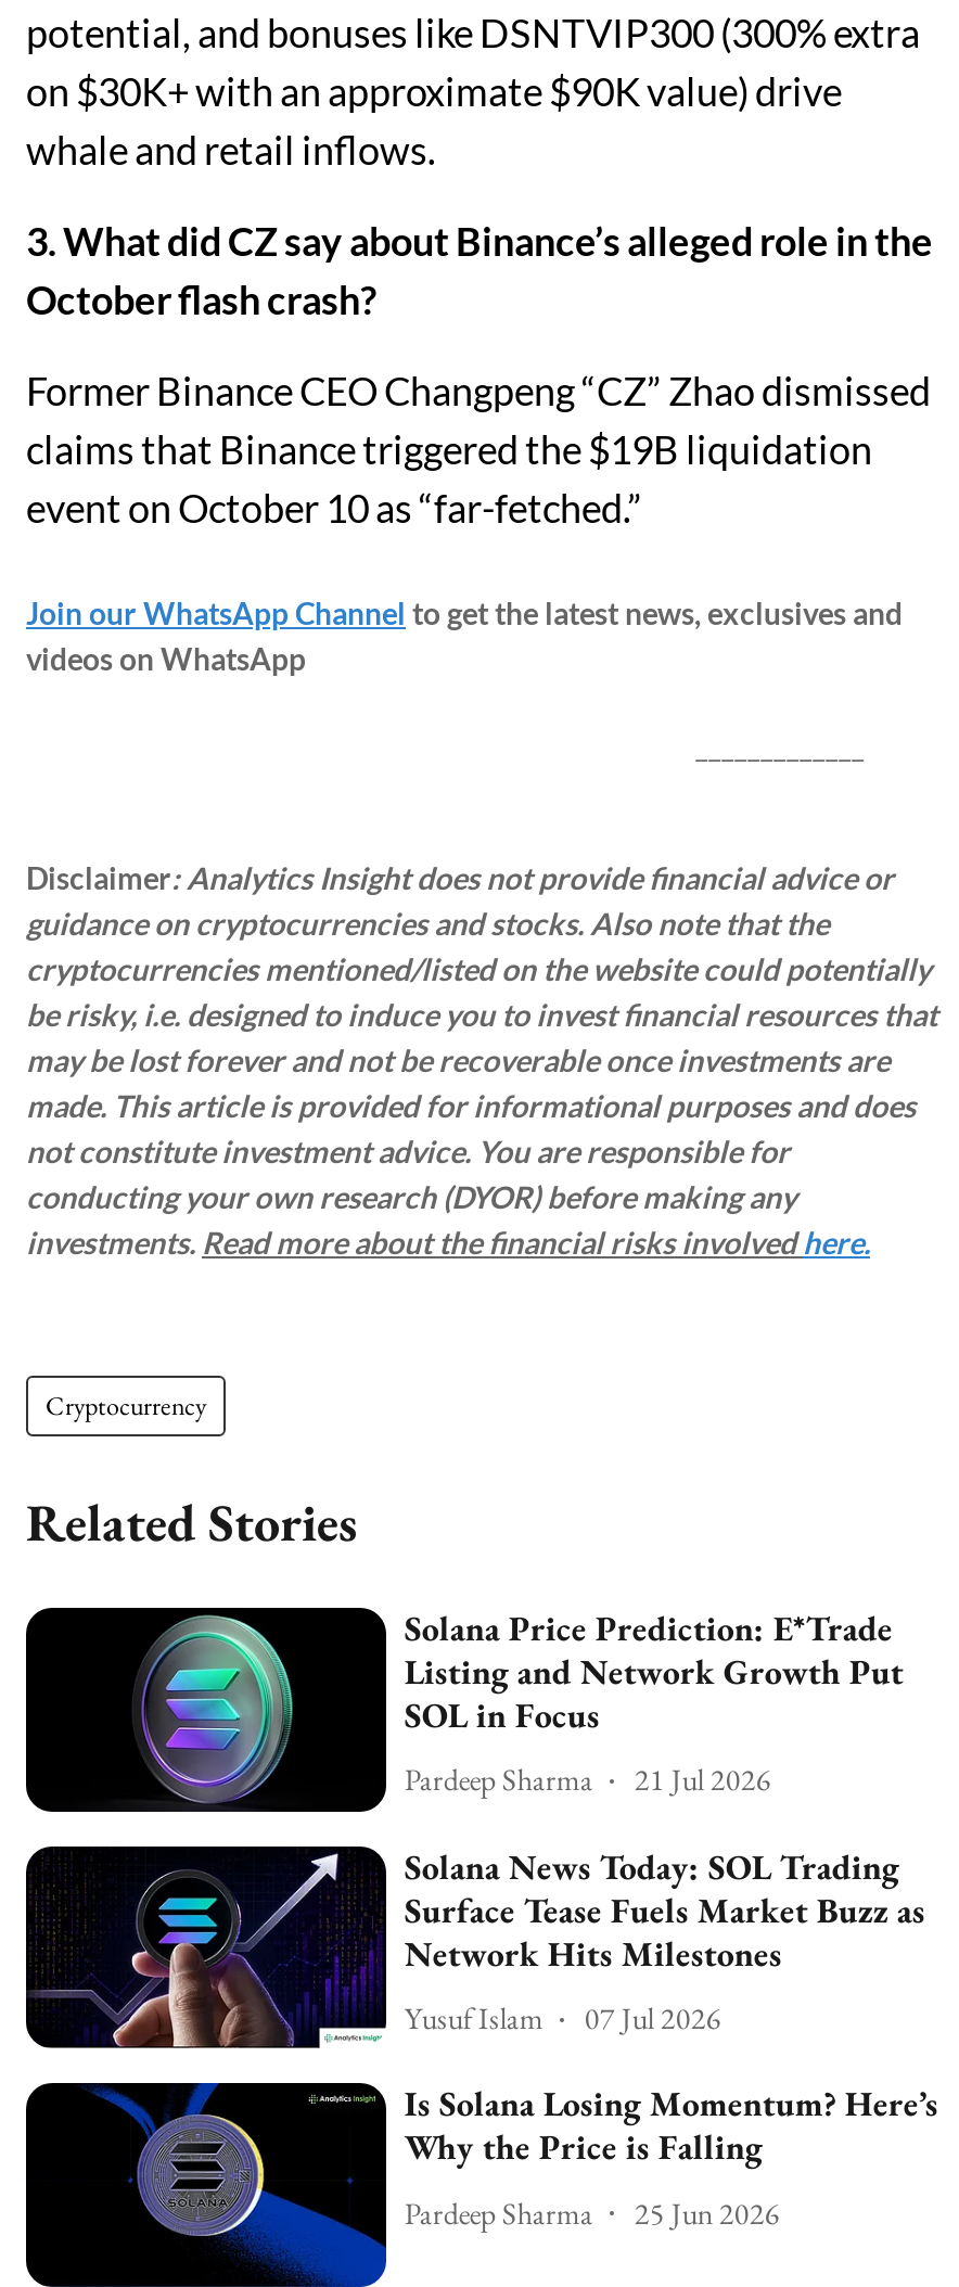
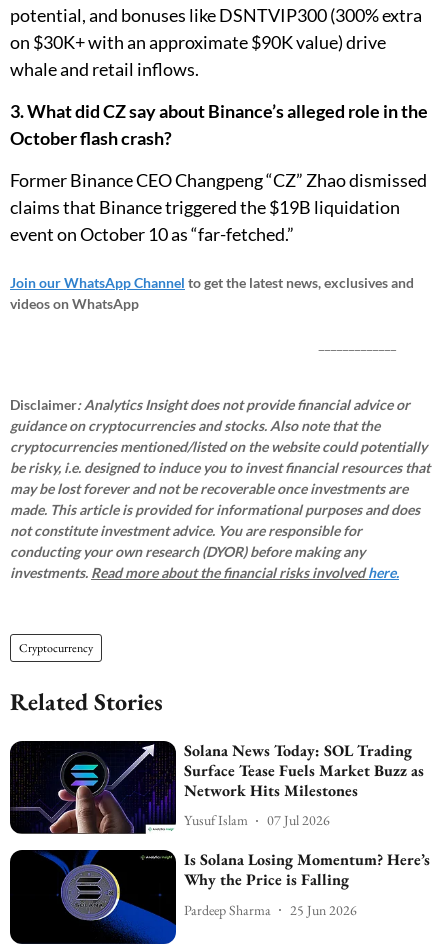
[30,1605,903,1814] [image] | Solana Price Prediction: E*Trade | Listing and Network Growth Put | SOL in Focus | Pardeep Sharma | 21 Jul 2026 -> none

